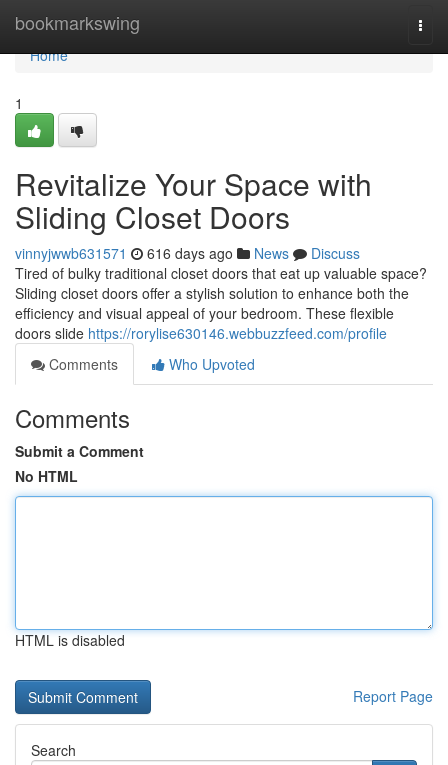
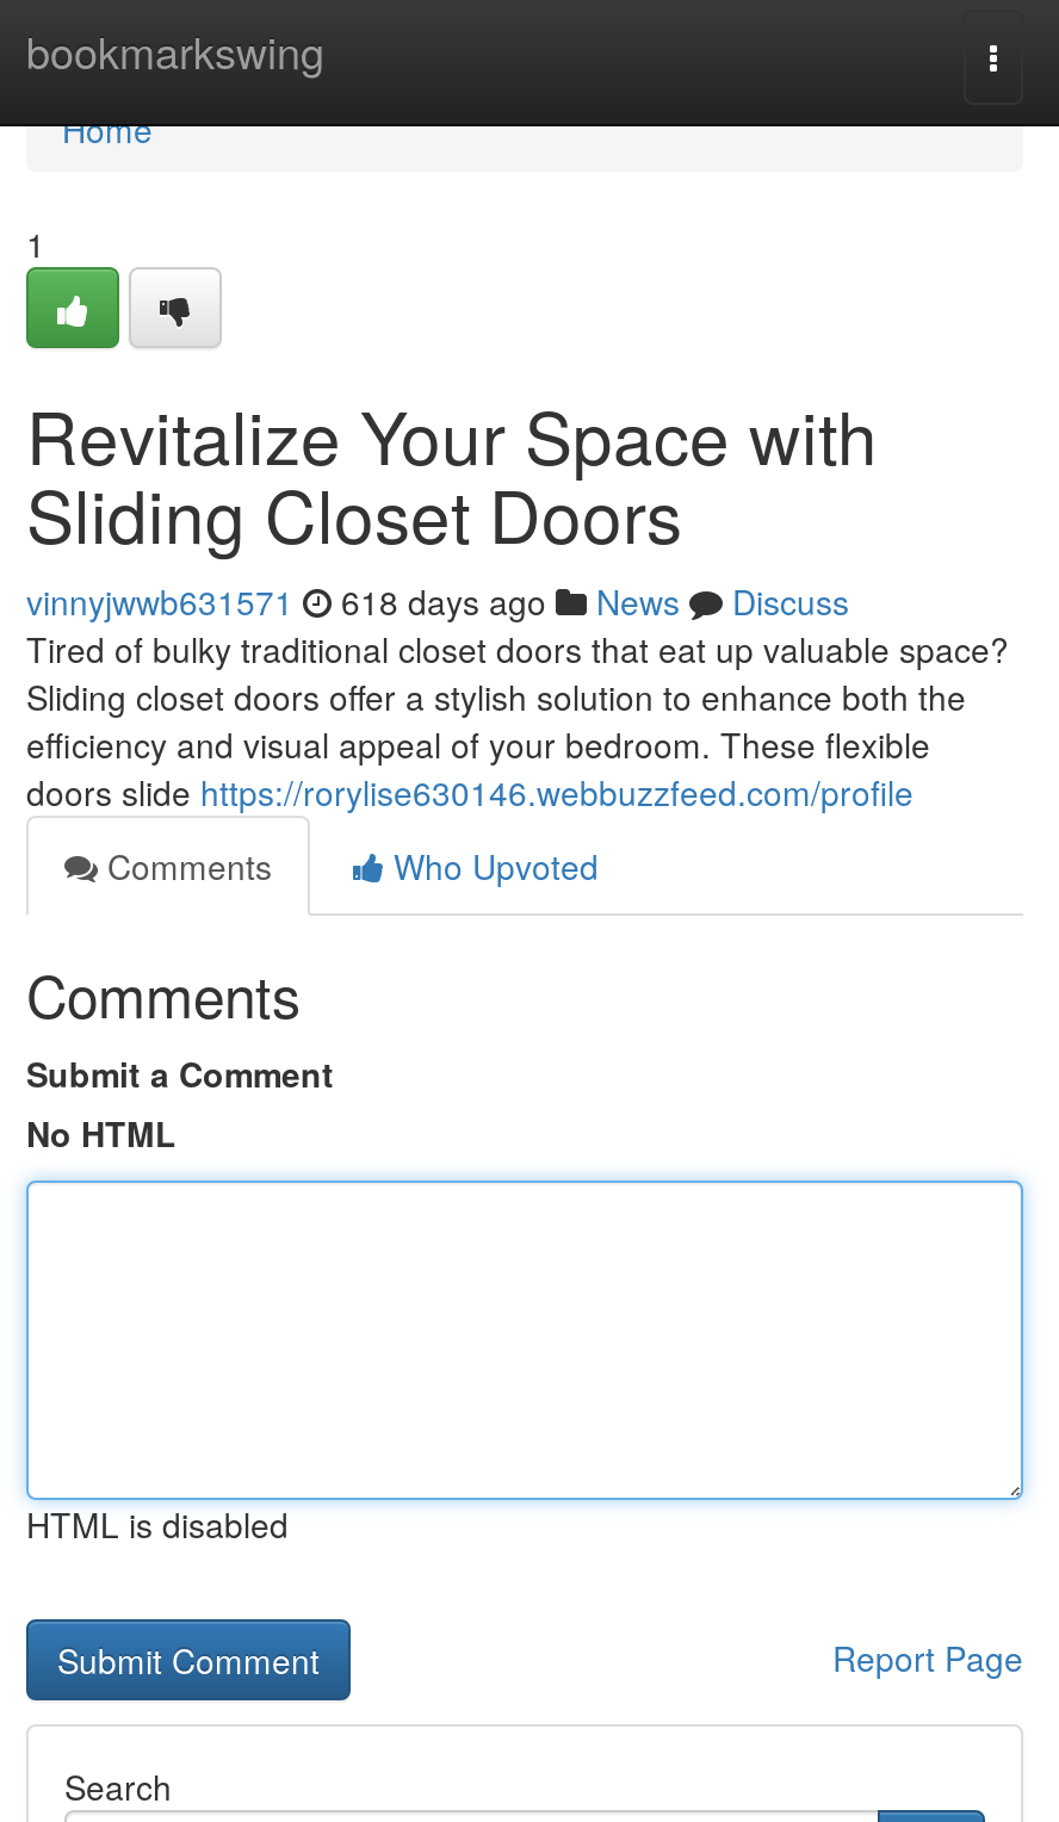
[15,243,360,263] vinnyjwwb631571 616 days ago News Discuss -> [26,577,849,625] vinnyjwwb631571 618 days ago News Discuss

